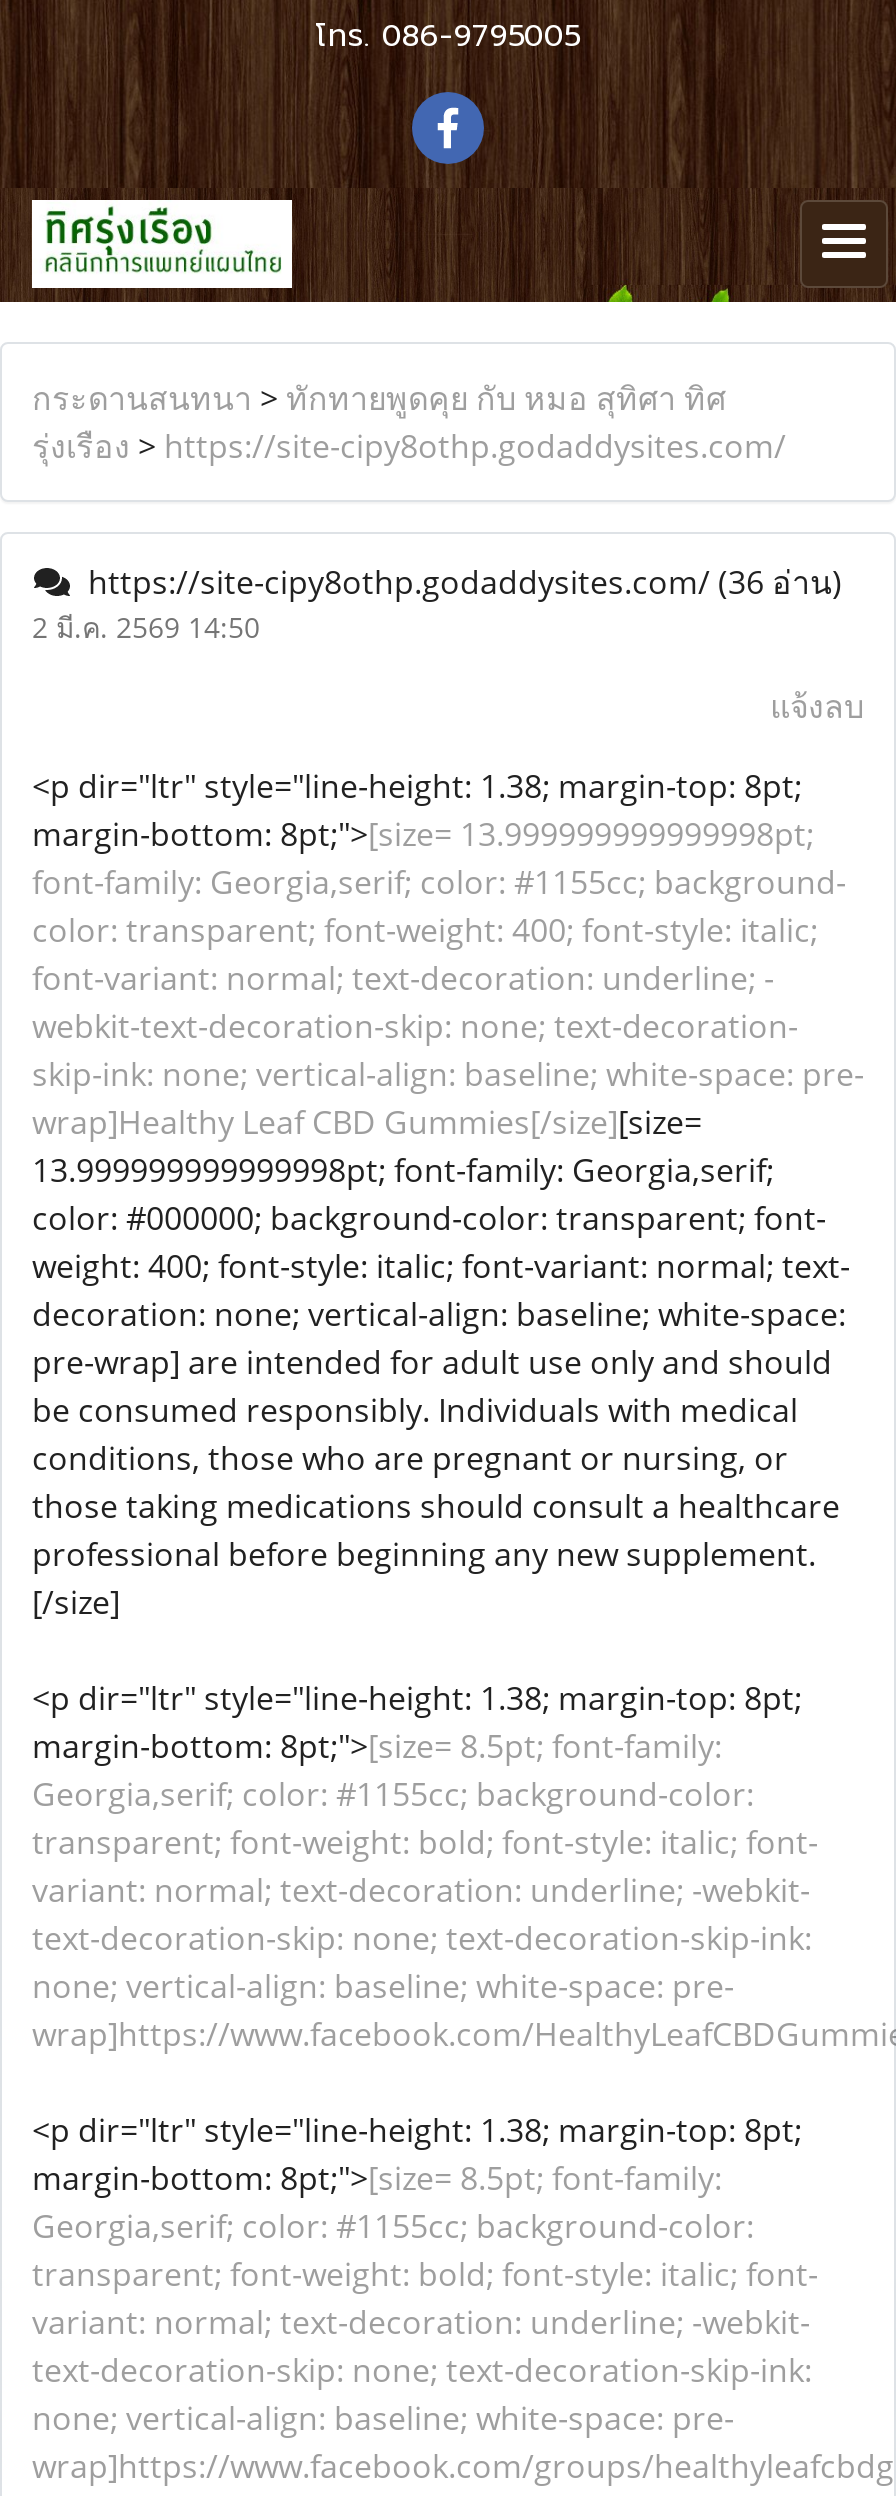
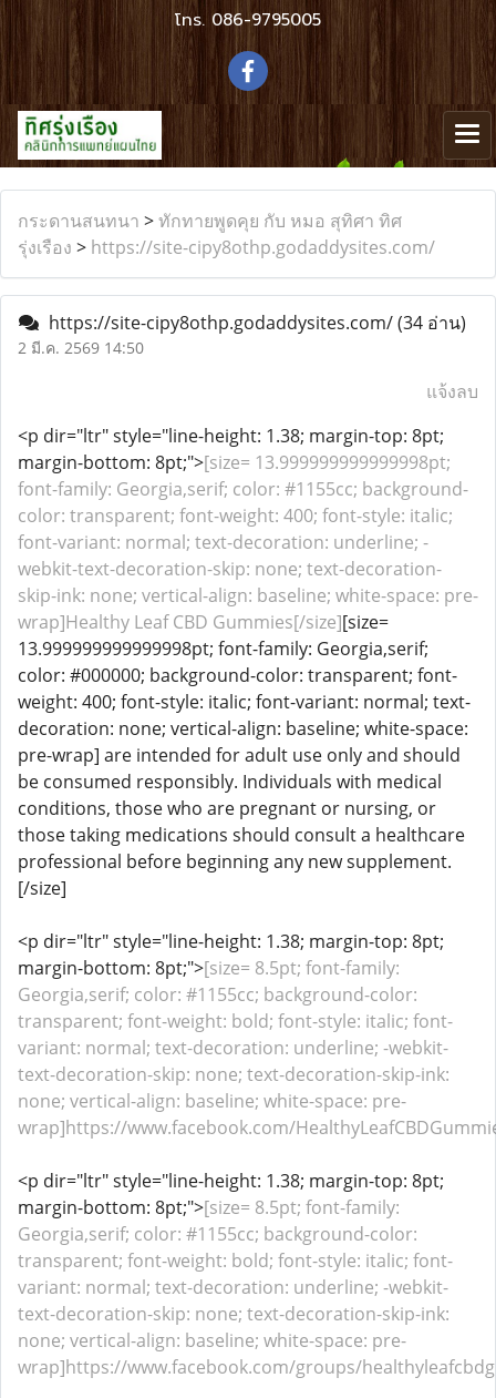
[72,560,842,604] https://site-cipy8othp.godaddysites.com/ (36 อ่าน) -> [40,310,466,335] https://site-cipy8othp.godaddysites.com/ (34 อ่าน)

